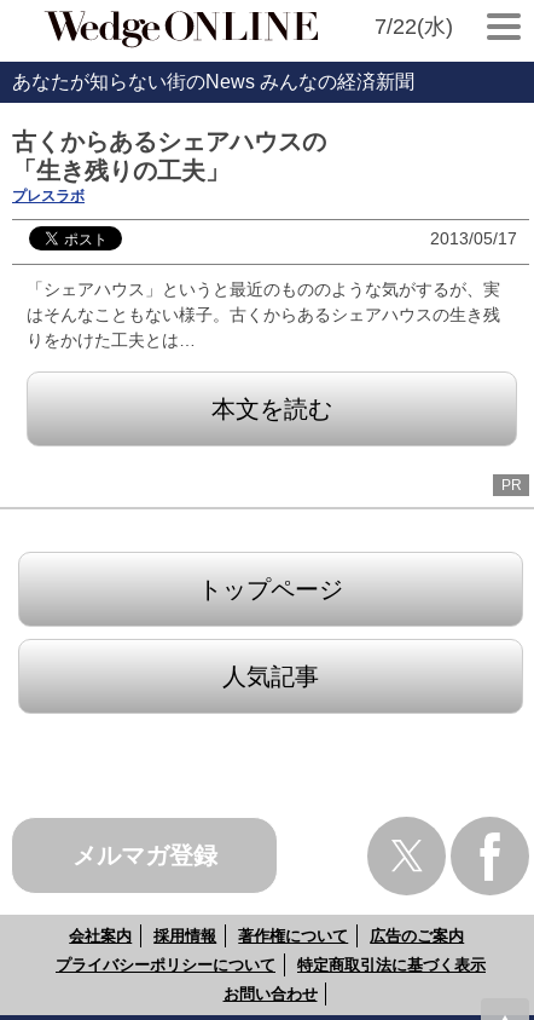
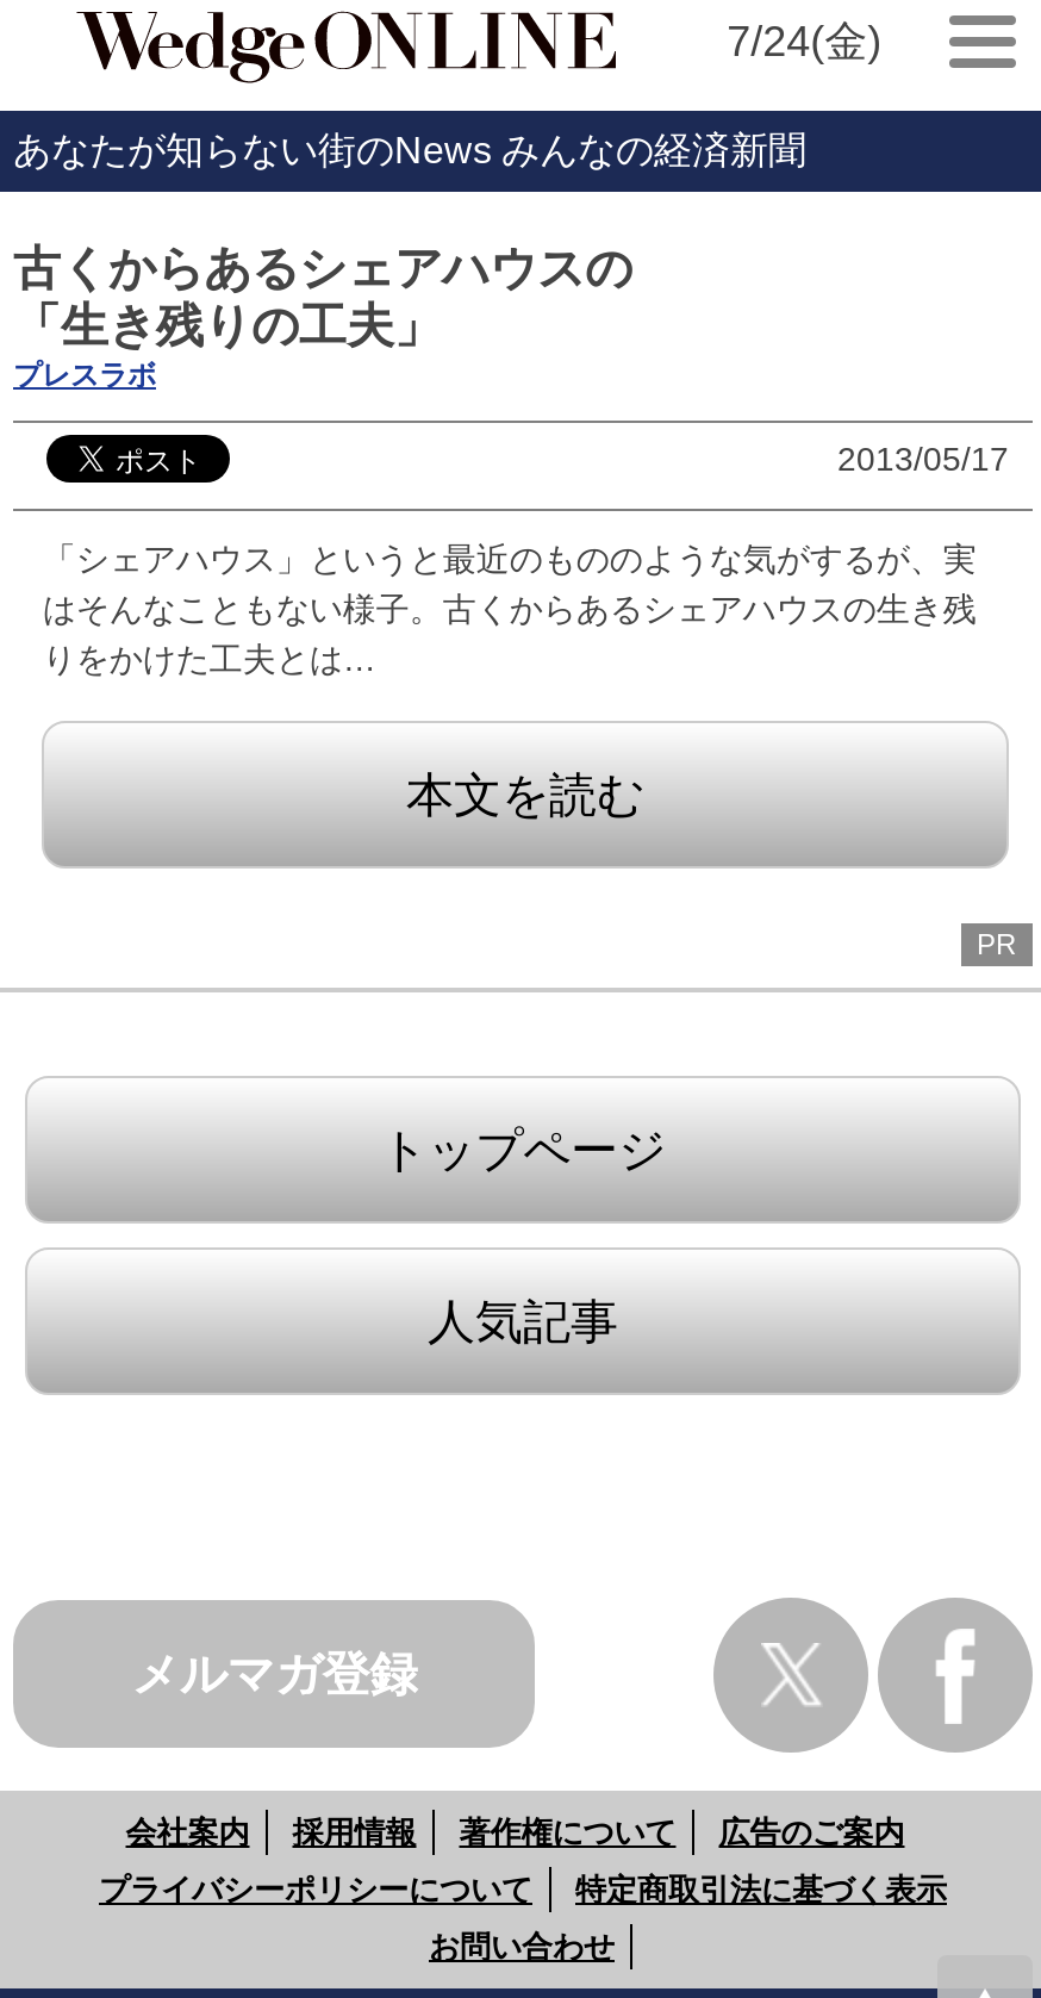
[374,15,453,39] 7/22(水) -> [727,18,882,66] 7/24(金)

